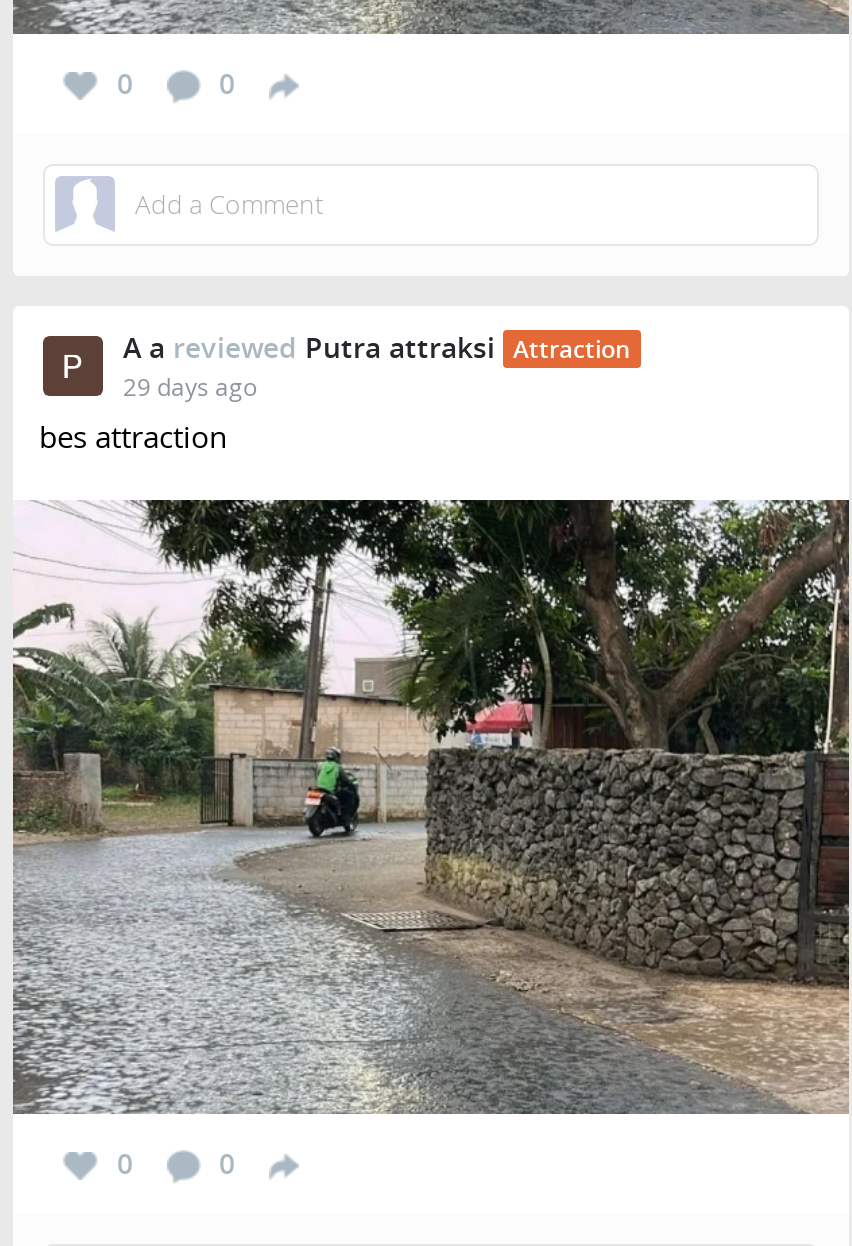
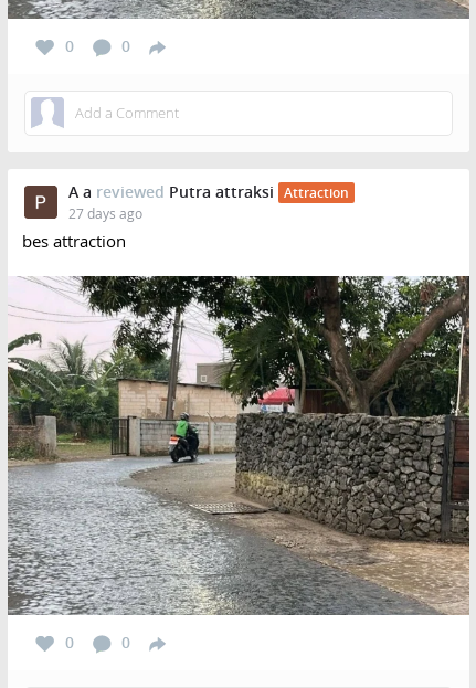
[123,370,257,402] 29 days ago -> [68,205,142,222] 27 days ago

